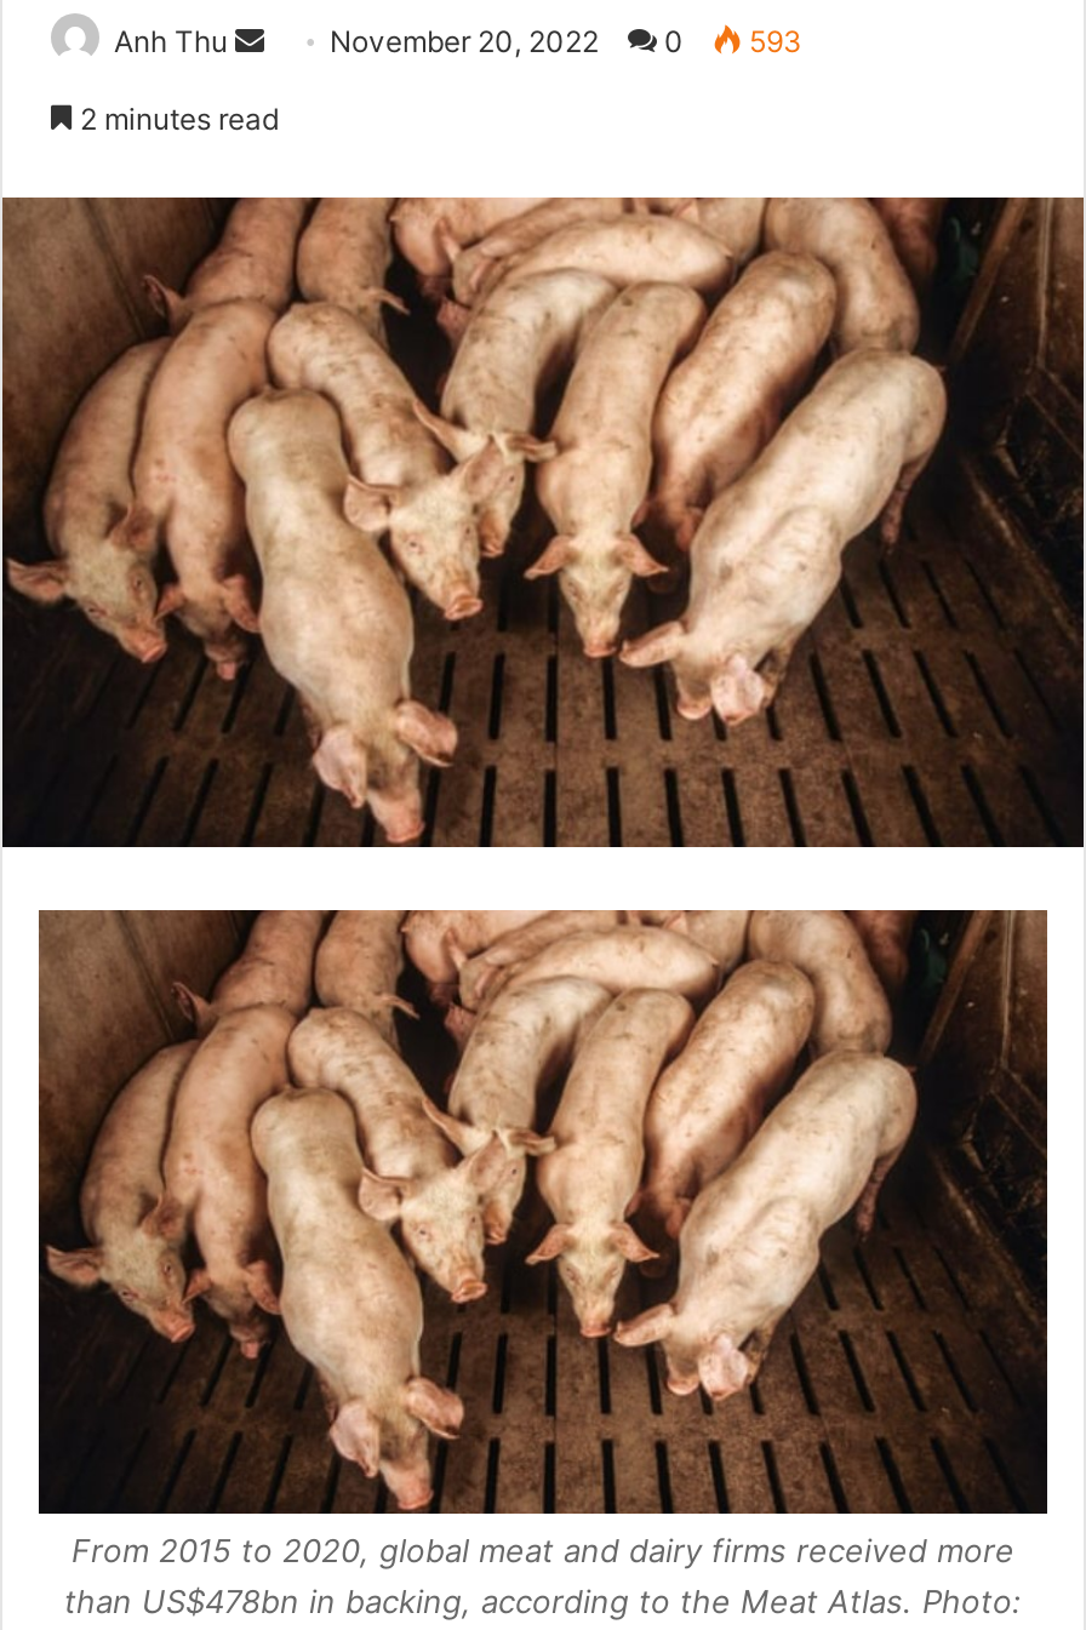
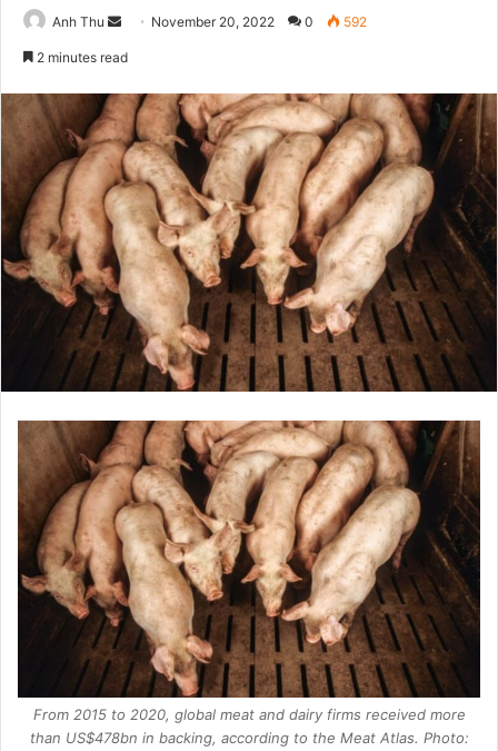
[742,22,802,58] 593 -> [340,13,367,30] 592

